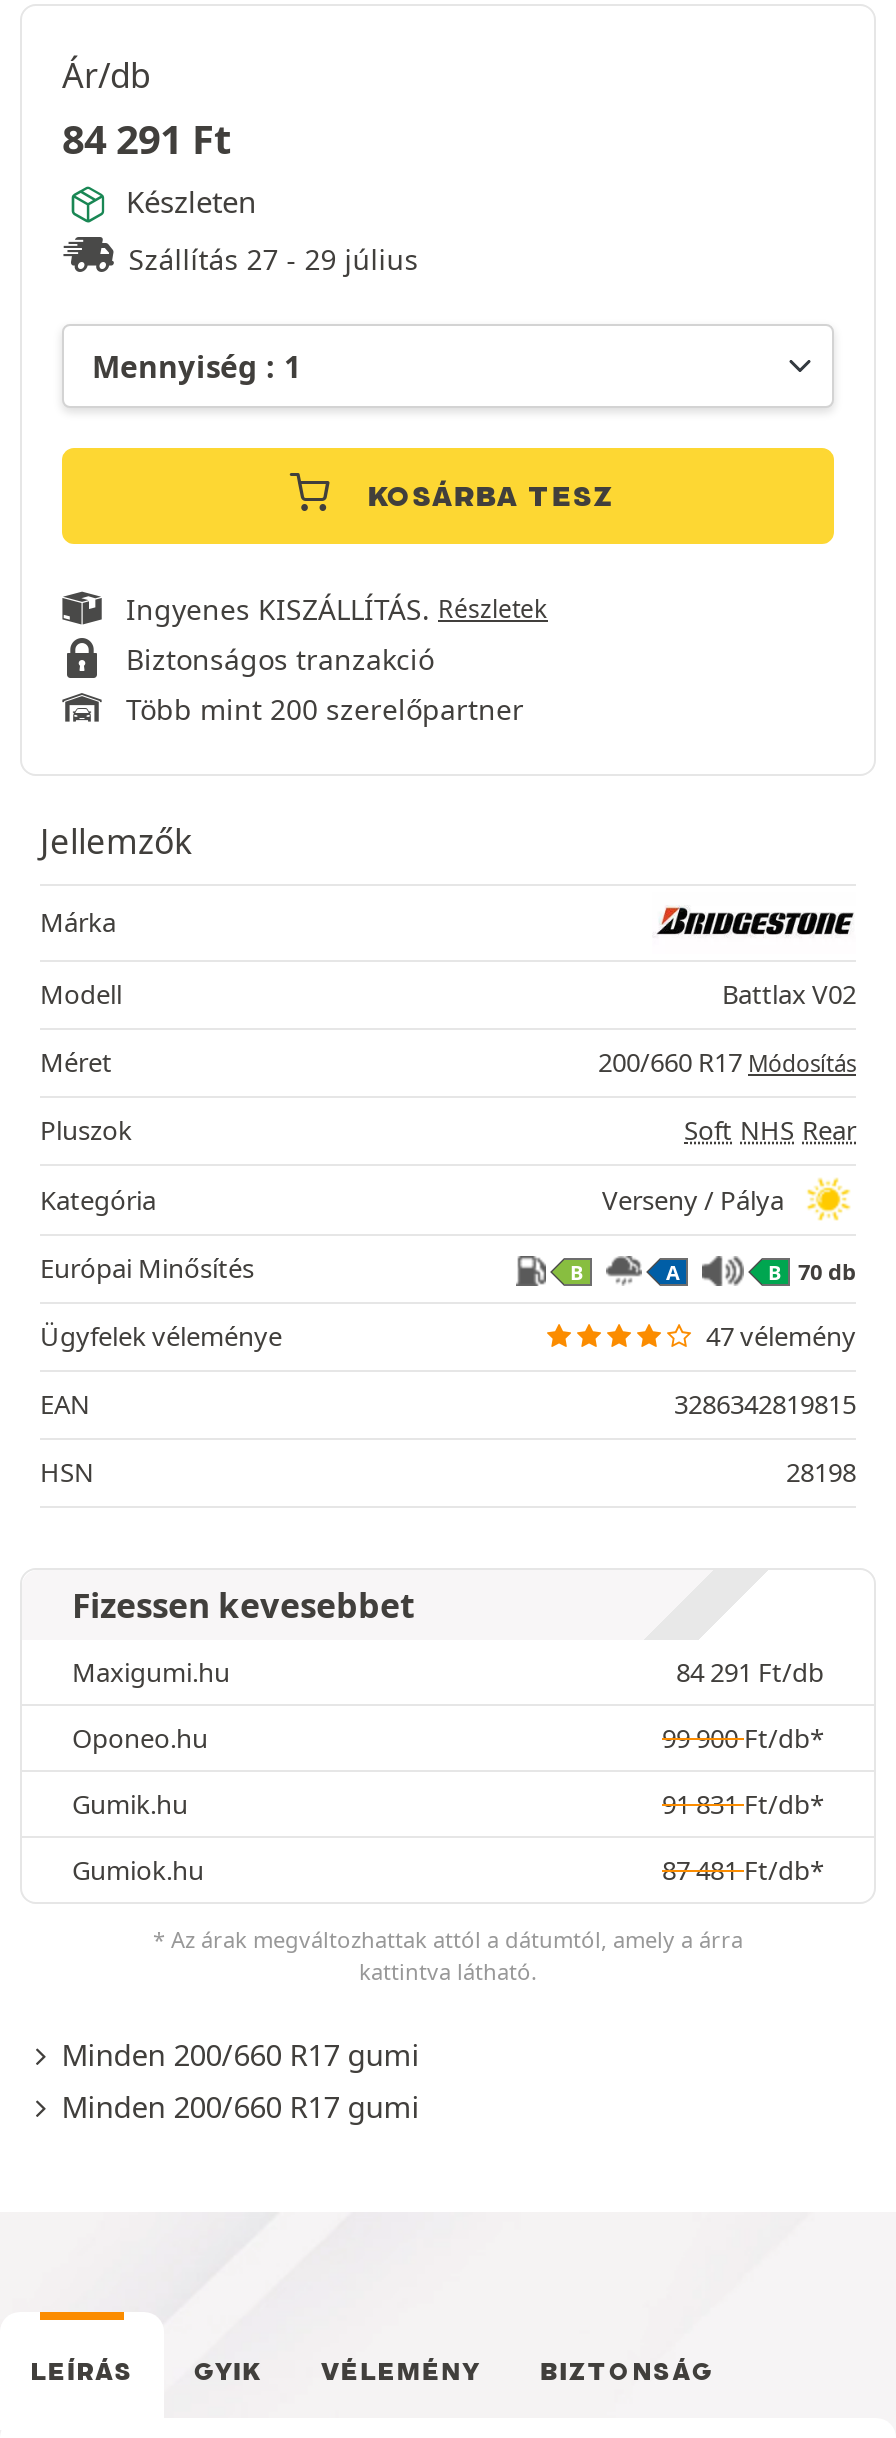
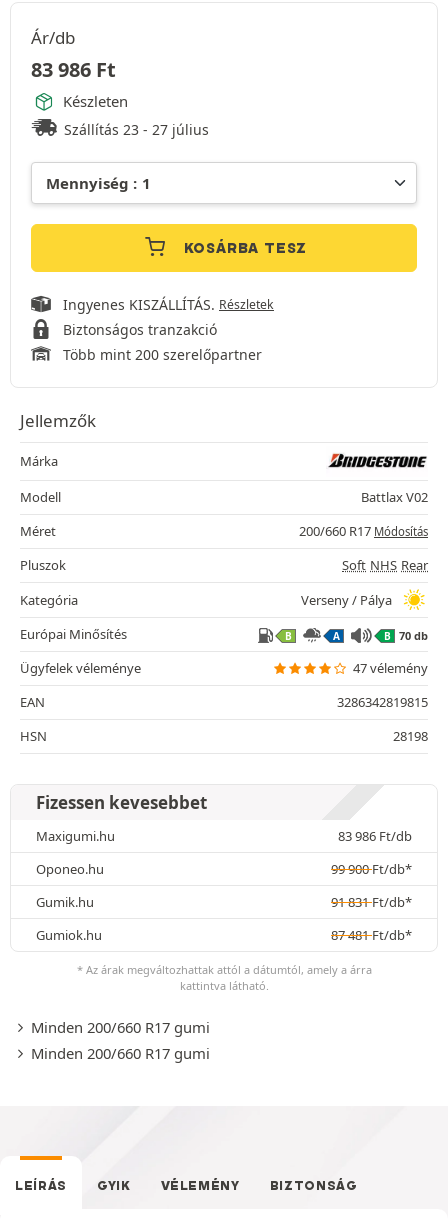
[62,113,232,167] 84 291 Ft -> [31,56,116,83] 83 986 Ft
[128,241,418,279] Szállítás 27 - 29 július -> [64,120,209,139] Szállítás 23 - 27 július
[676,1654,824,1690] 84 291 Ft/db -> [338,827,412,845] 83 986 Ft/db

